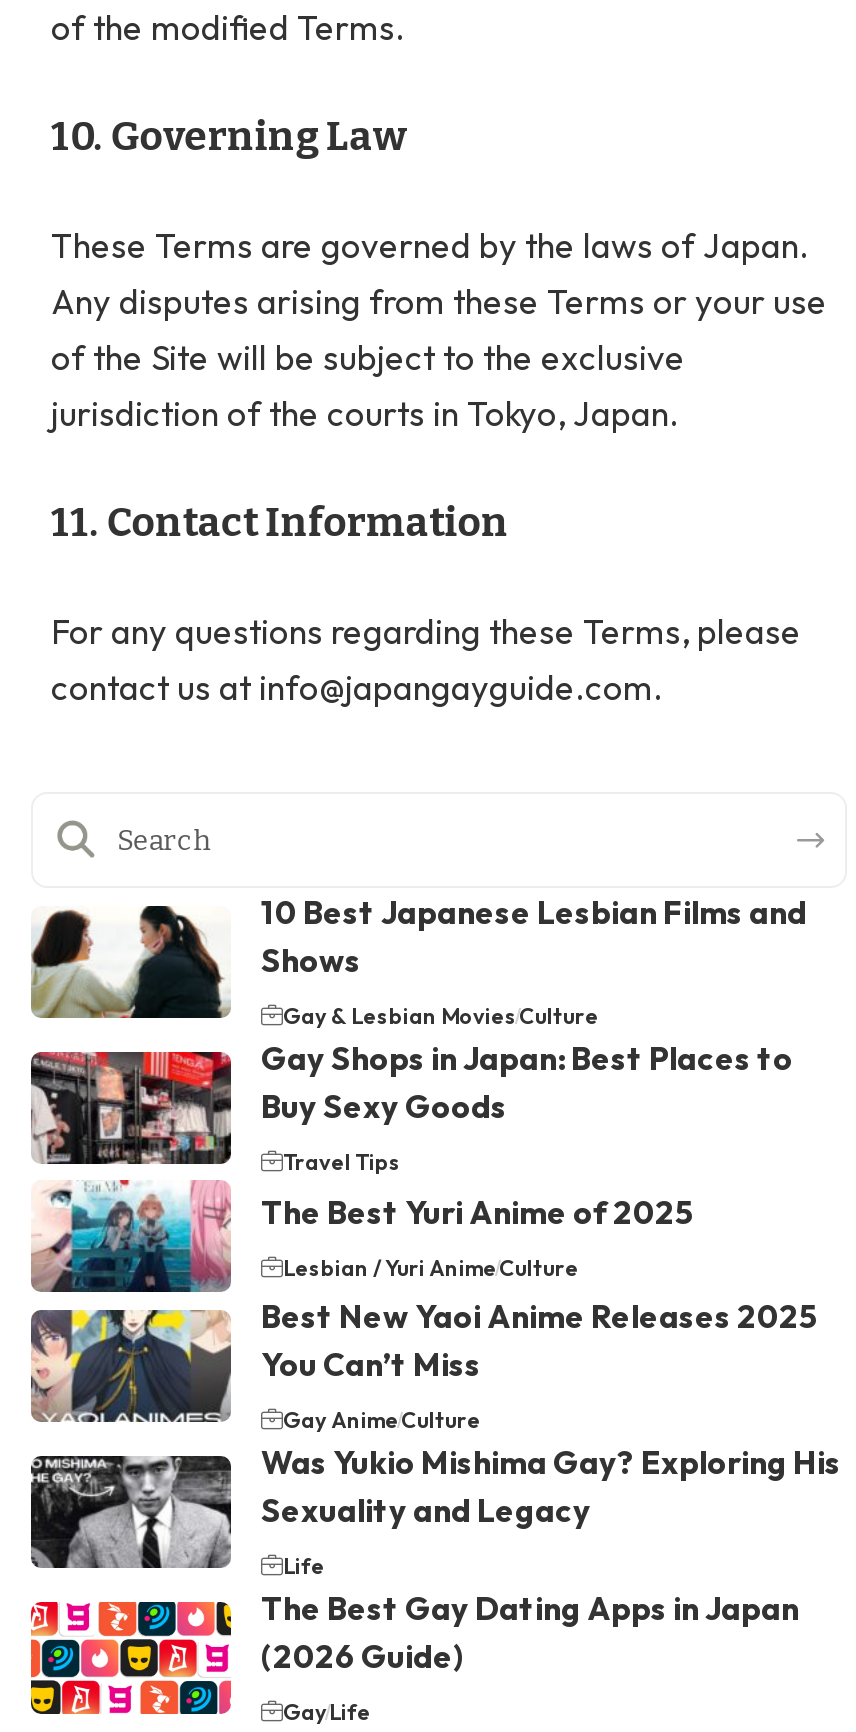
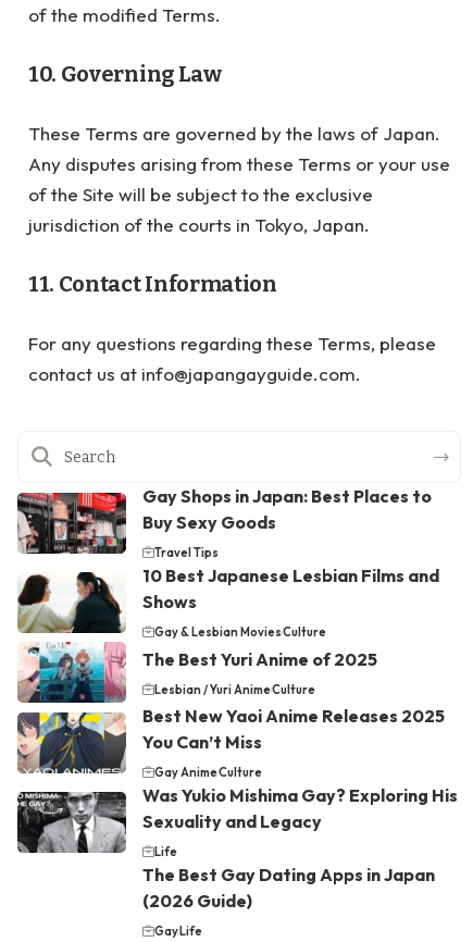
moved [31,893,807,1031] -> [17,565,439,640]: [image] | 10 Best Japanese Lesbian Films and | Shows | Gay & Lesbian Movies Culture
moved [261,1039,793,1177] -> [142,485,432,561]: Gay Shops in Japan: Best Places to | Buy Sexy Goods | Travel Tips
[29,1600,233,1716] [image] -> none

